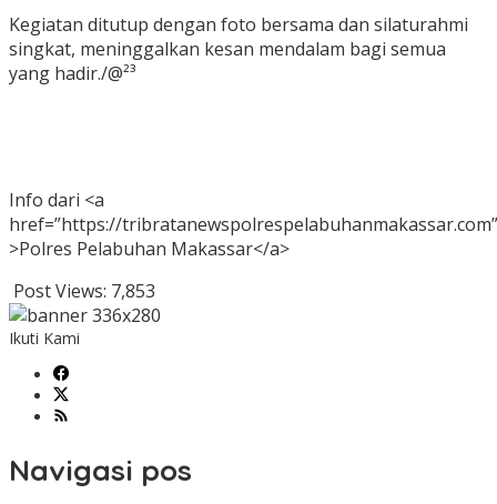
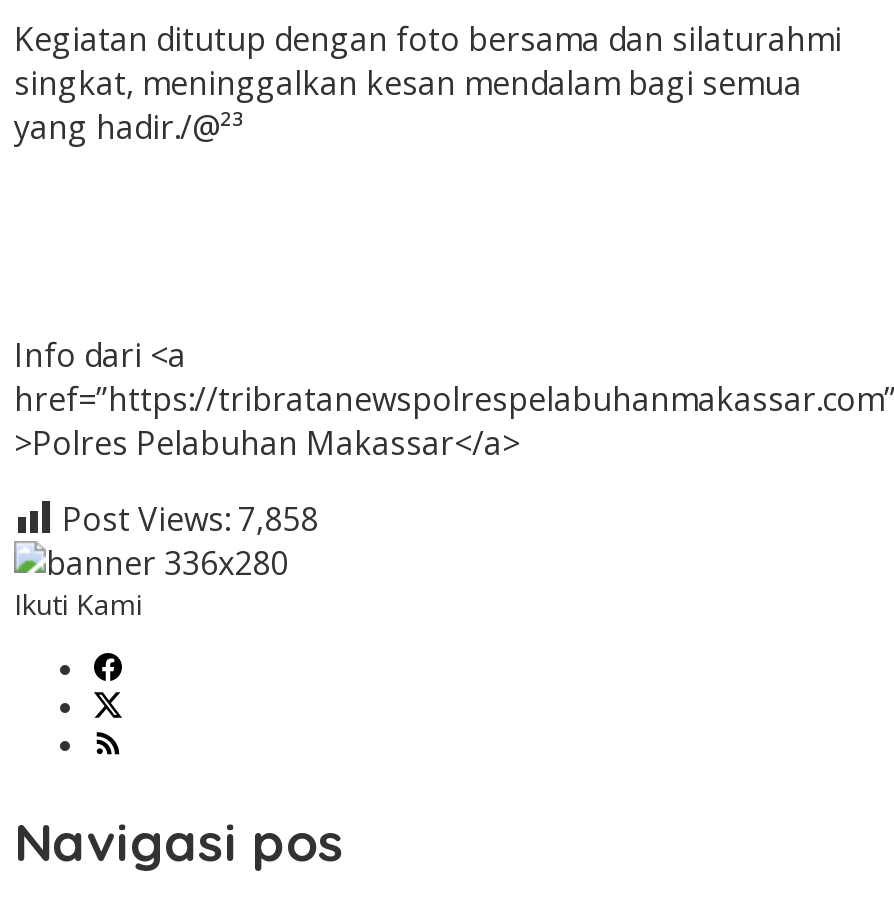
[13,279,155,303] Post Views: 7,853 -> [62,497,318,541] Post Views: 7,858

